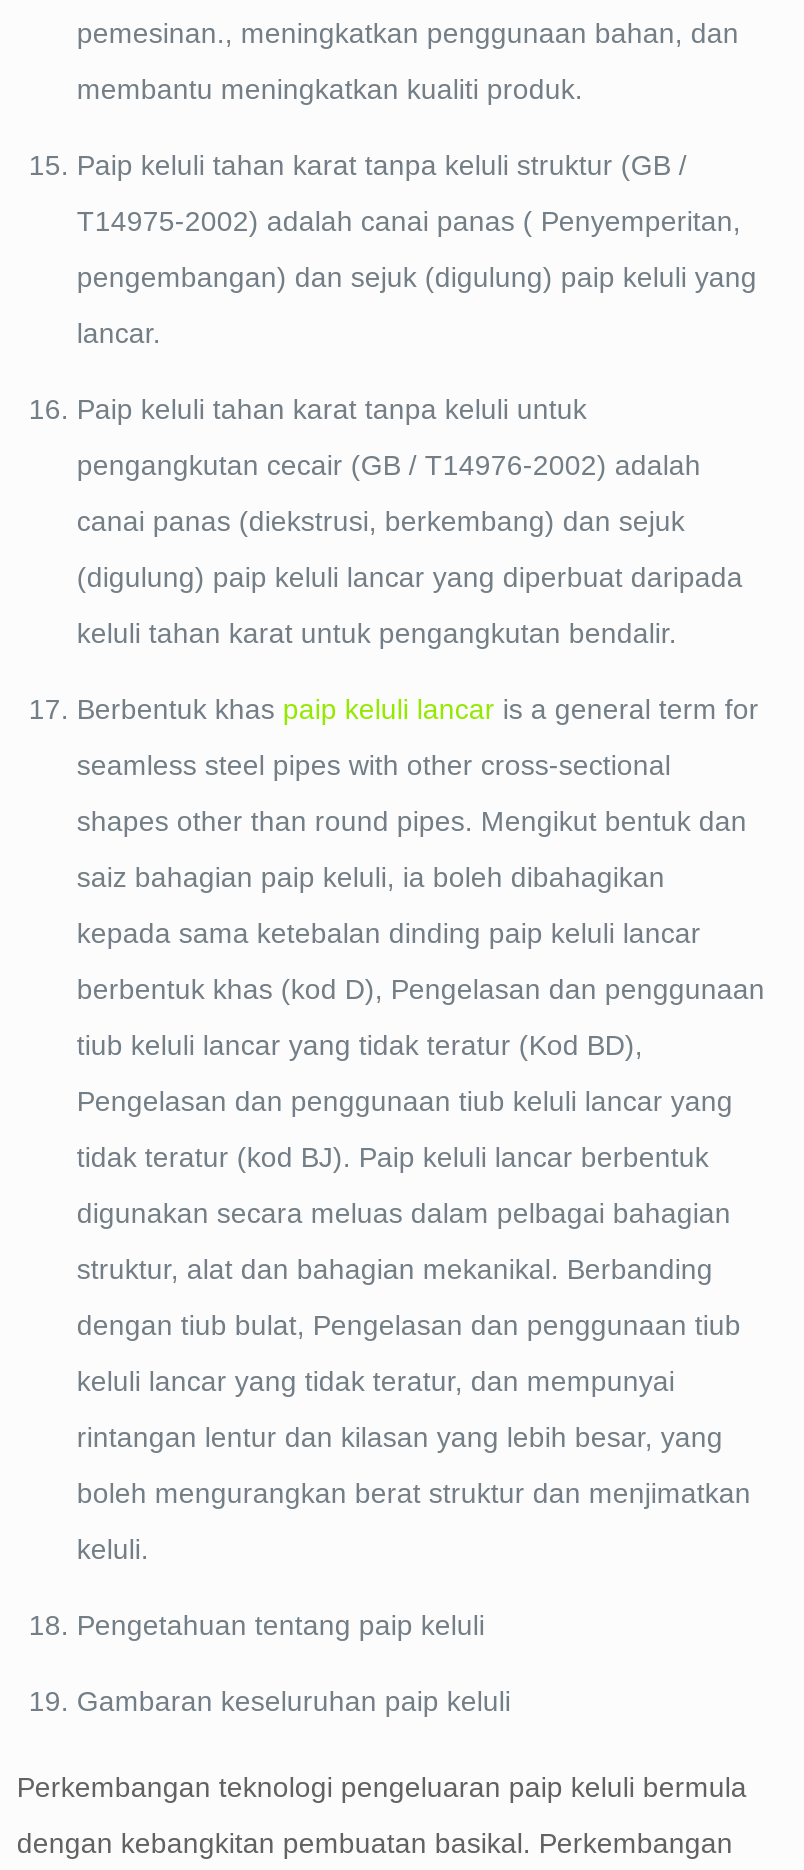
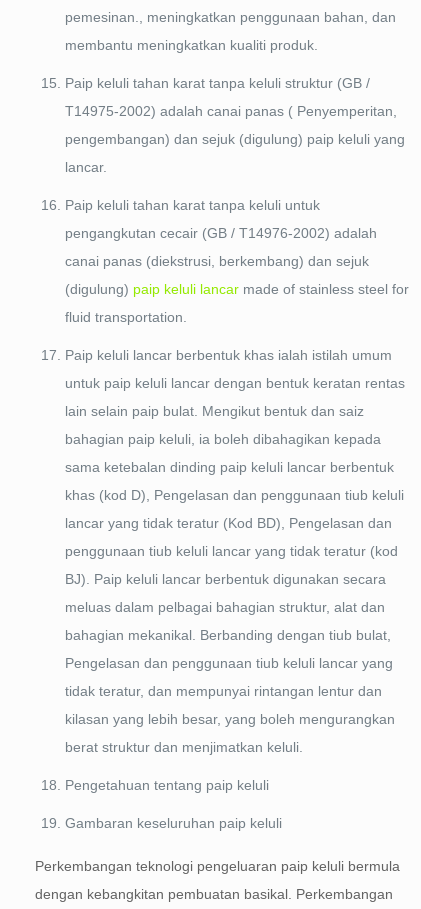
[77,561,765,1061] (digulung) paip keluli lancar yang diperbuat daripada | keluli tahan karat untuk pengangkutan bendalir. | Berbentuk khas paip keluli lancar is a general term for | seamless steel pipes with other cross-sectional | shapes other than round pipes. Mengikut bentuk dan | saiz bahagian paip keluli, ia boleh dibahagikan | kepada sama ketebalan dinding paip keluli lancar | berbentuk khas (kod D), Pengelasan dan penggunaan | tiub keluli lancar yang tidak teratur (Kod BD), -> [65,281,409,643] (digulung) paip keluli lancar made of stainless steel for | fluid transportation. | Paip keluli lancar berbentuk khas ialah istilah umum | untuk paip keluli lancar dengan bentuk keratan rentas | lain selain paip bulat. Mengikut bentuk dan saiz | bahagian paip keluli, ia boleh dibahagikan kepada | sama ketebalan dinding paip keluli lancar berbentuk | khas (kod D), Pengelasan dan penggunaan tiub keluli | lancar yang tidak teratur (Kod BD), Pengelasan dan | penggunaan tiub keluli lancar yang tidak teratur (kod | BJ). Paip keluli lancar berbentuk digunakan secara | meluas dalam pelbagai bahagian struktur, alat dan | bahagian mekanikal. Berbanding dengan tiub bulat,
moved [77,1085,733,1117] -> [65,655,393,671]: Pengelasan dan penggunaan tiub keluli lancar yang
[77,1141,751,1565] tidak teratur (kod BJ). Paip keluli lancar berbentuk | digunakan secara meluas dalam pelbagai bahagian | struktur, alat dan bahagian mekanikal. Berbanding | dengan tiub bulat, Pengelasan dan penggunaan tiub | keluli lancar yang tidak teratur, dan mempunyai | rintangan lentur dan kilasan yang lebih besar, yang | boleh mengurangkan berat struktur dan menjimatkan | keluli. -> [65,683,395,755] tidak teratur, dan mempunyai rintangan lentur dan | kilasan yang lebih besar, yang boleh mengurangkan | berat struktur dan menjimatkan keluli.

